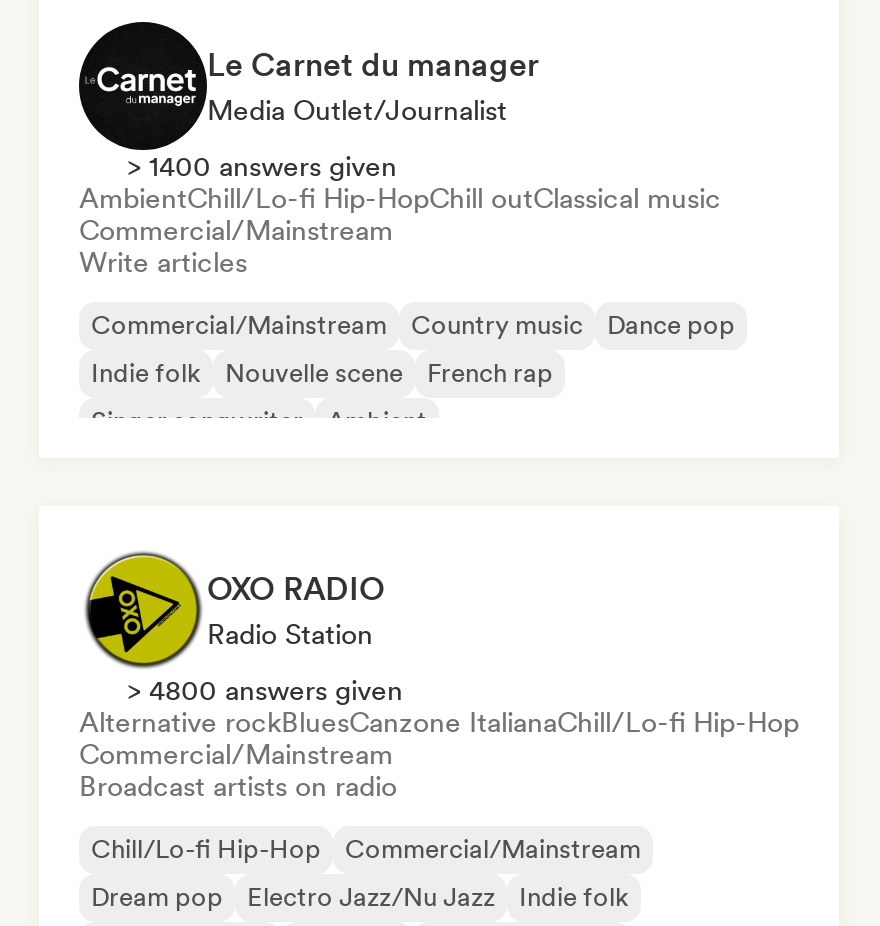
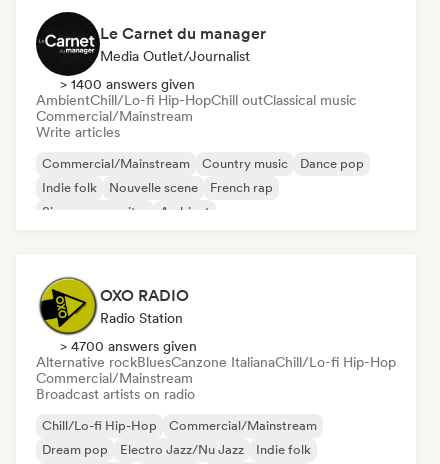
[127,674,403,706] > 4800 answers given -> [60,338,197,354] > 4700 answers given

